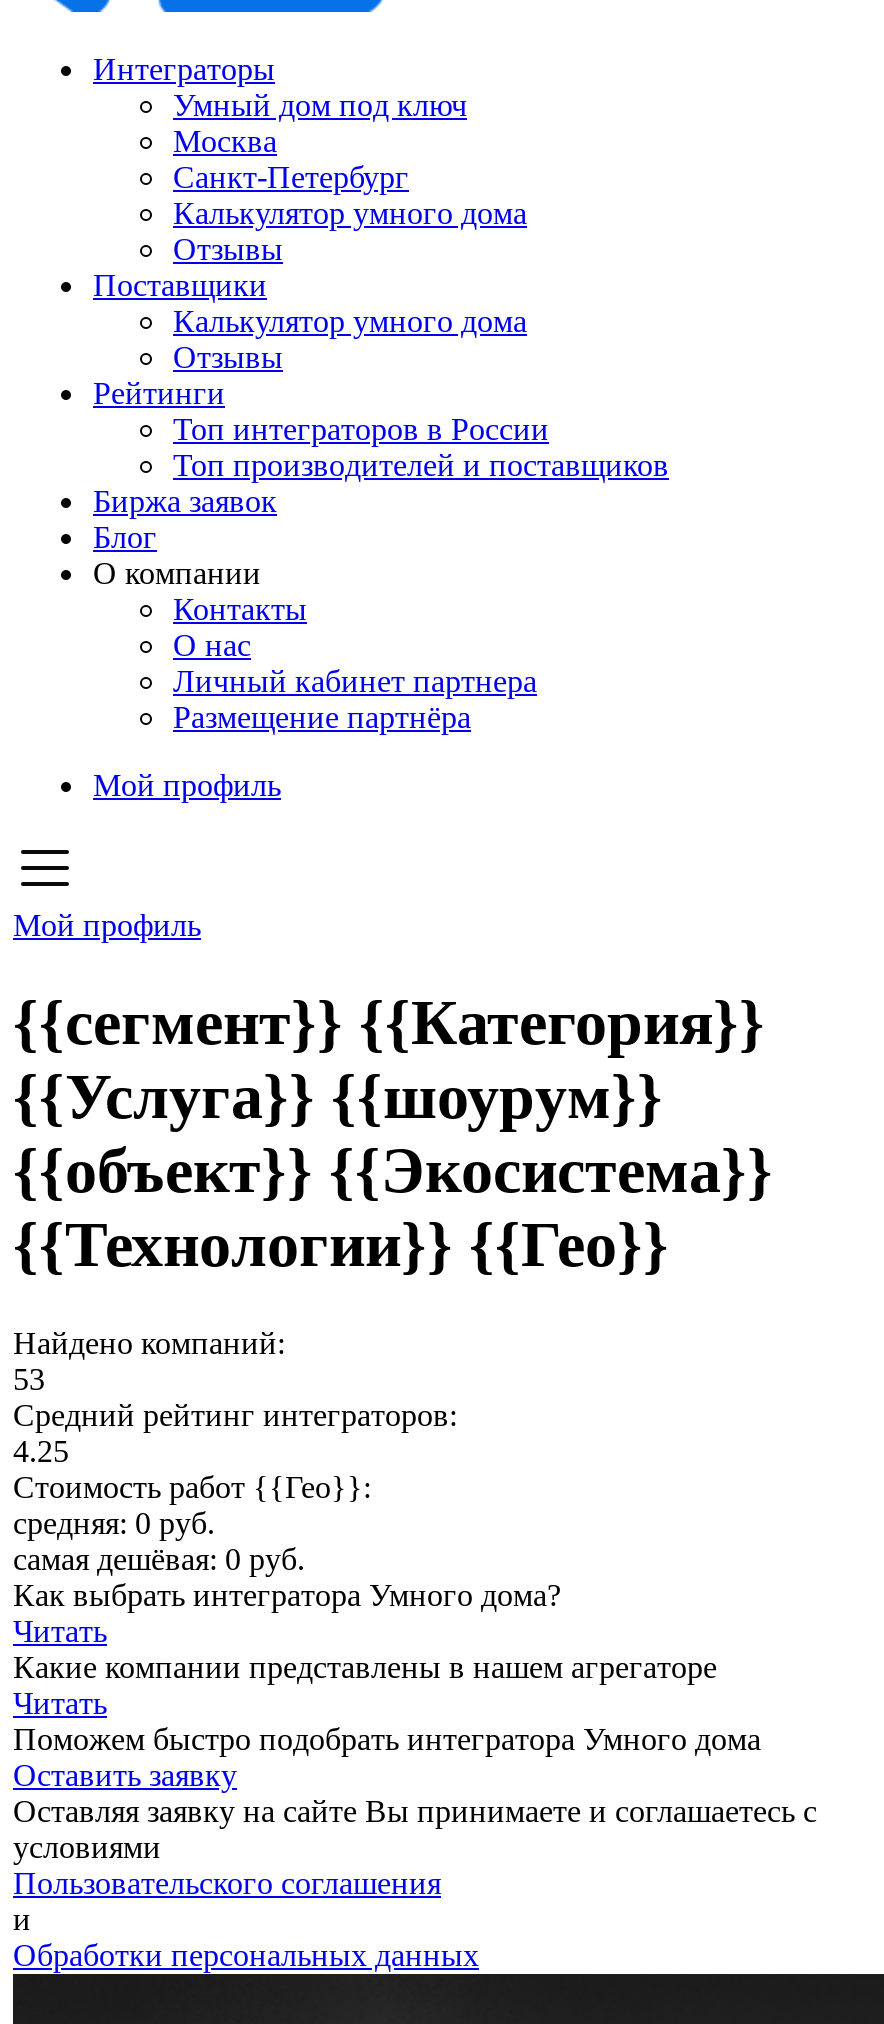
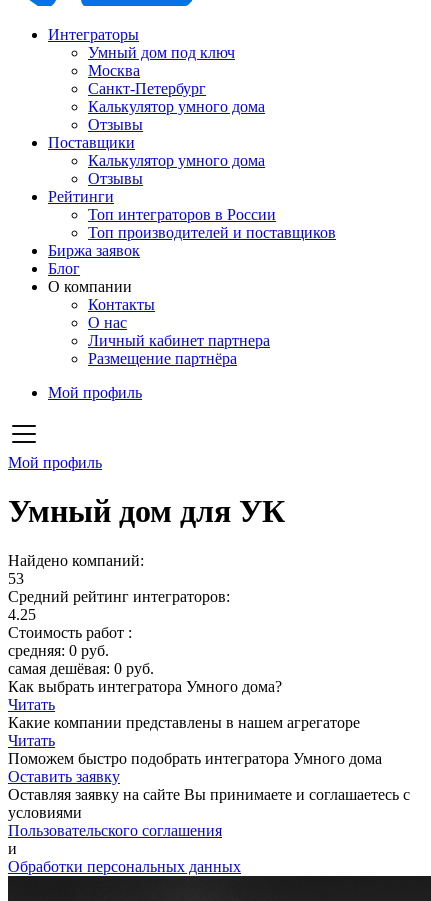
[13,987,773,1281] {{сегмент}} {{Категория}} | {{Услуга}} {{шоурум}} | {{объект}} {{Экосистема}} | {{Технологии}} {{Гео}} -> [8,493,285,529] Умный дом для УК
[13,1470,371,1504] Стоимость работ {{Гео}}: -> [8,624,132,641] Стоимость работ :

